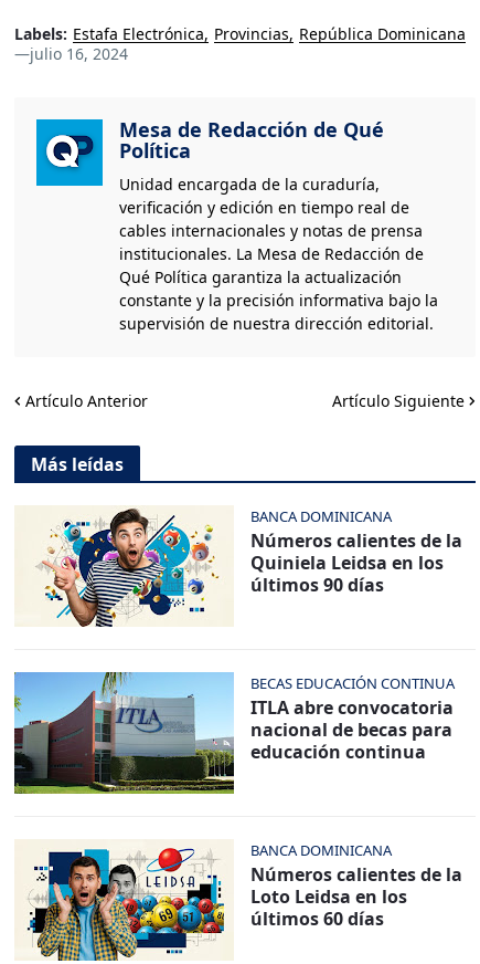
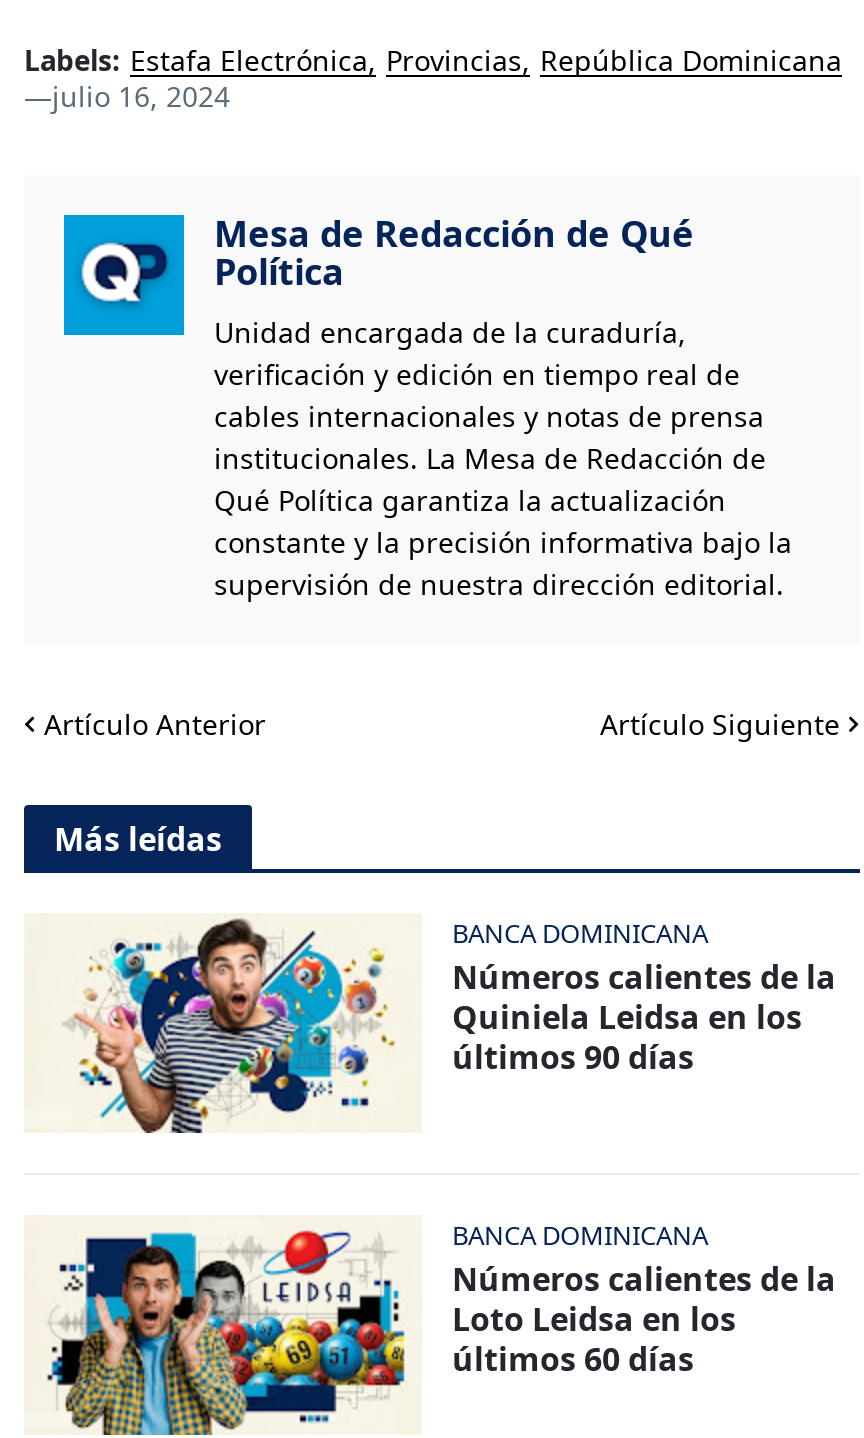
[13,671,455,795] [image] | BECAS EDUCACIÓN CONTINUA | ITLA abre convocatoria | nacional de becas para | educación continua -> none

